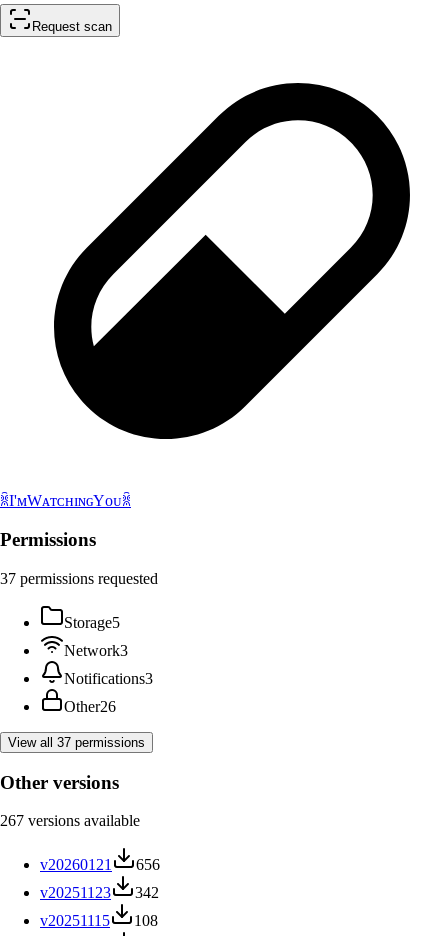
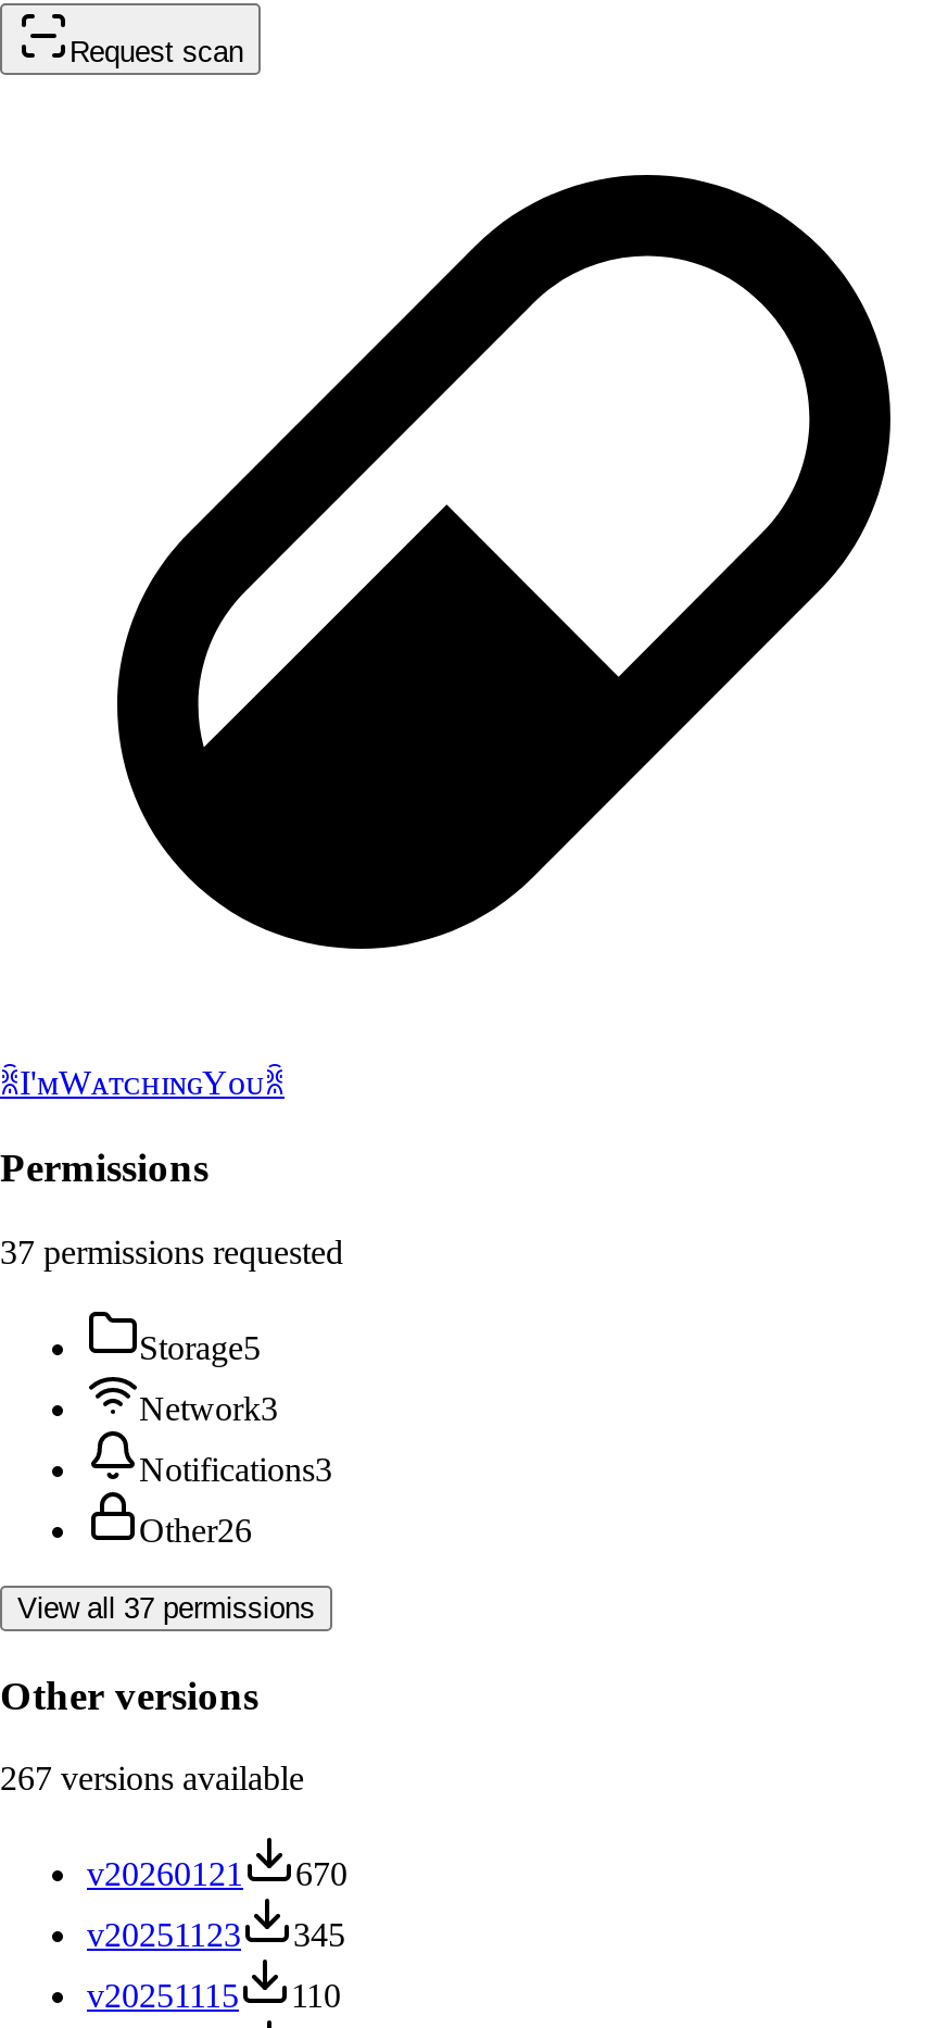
[40,856,160,873] v20260121 656 -> [87,1856,347,1893] v20260121 670
[40,884,159,901] v20251123 342 -> [87,1917,345,1954] v20251123 345
[40,912,158,929] v20251115 108 -> [87,1978,341,2015] v20251115 110

